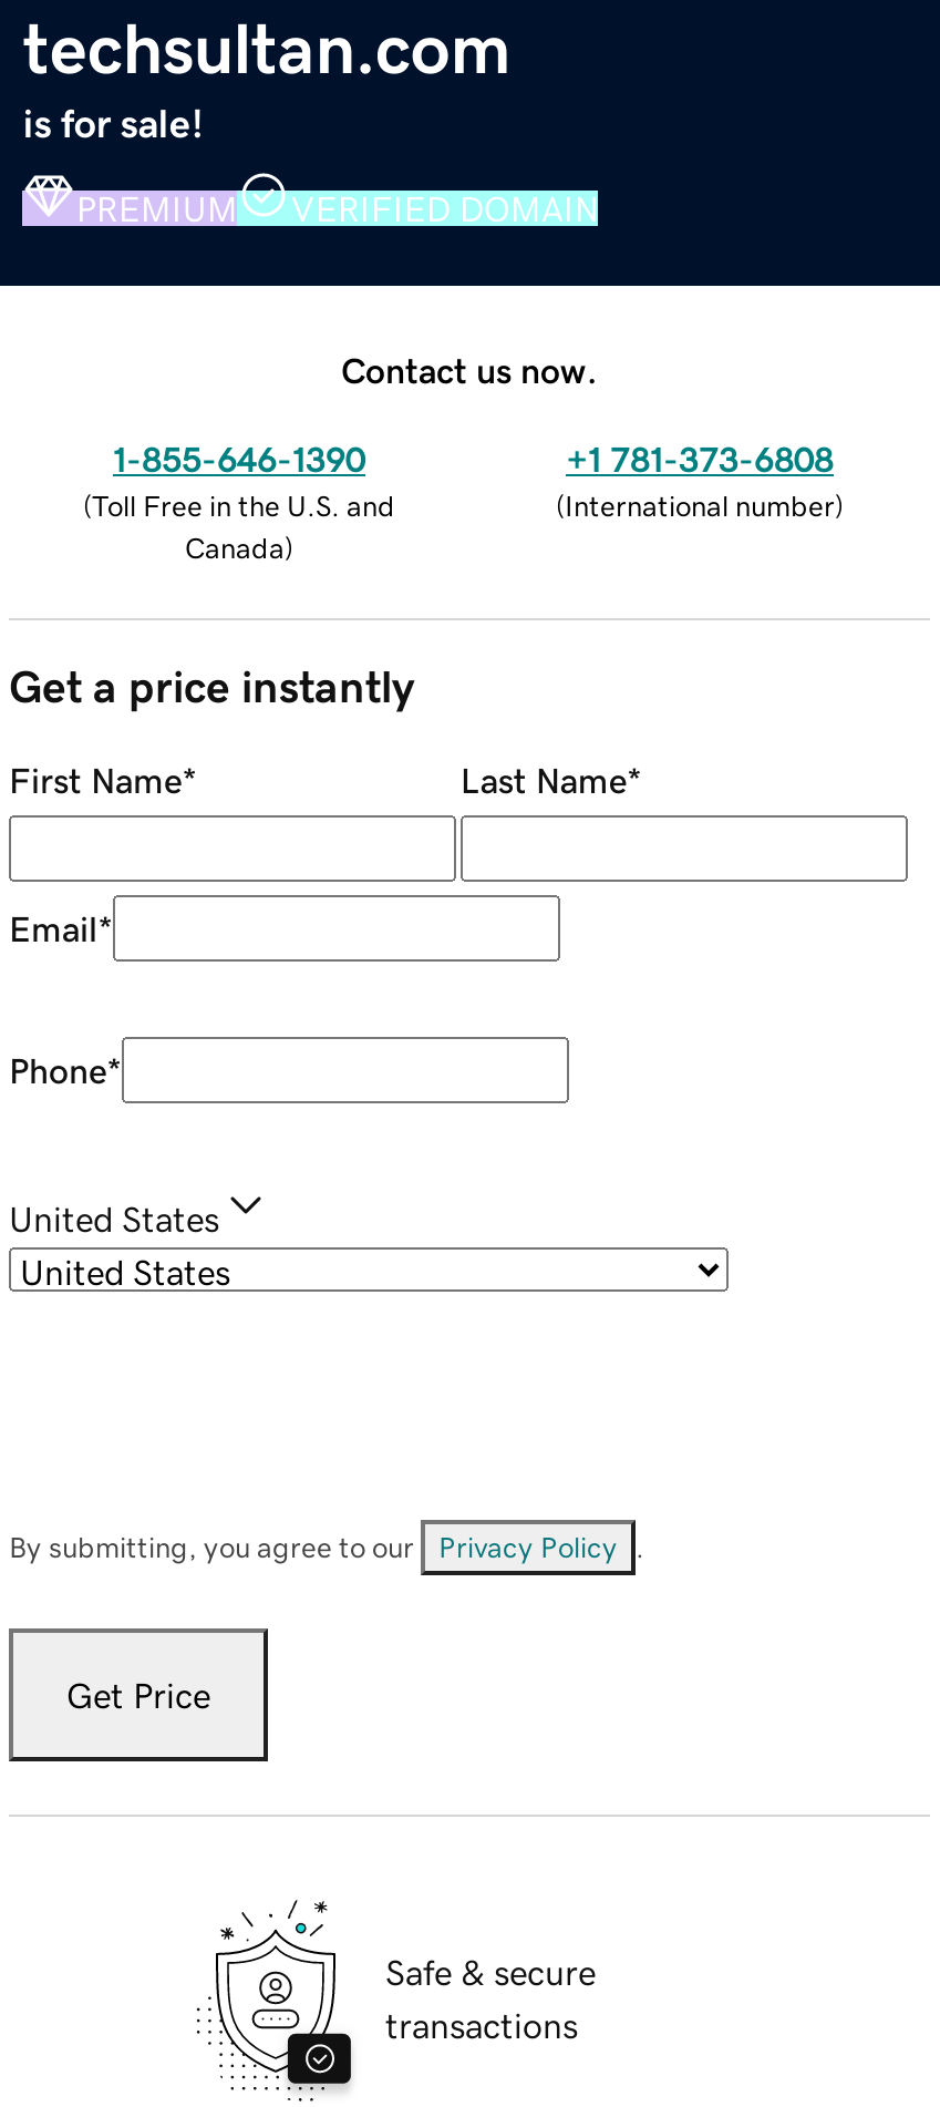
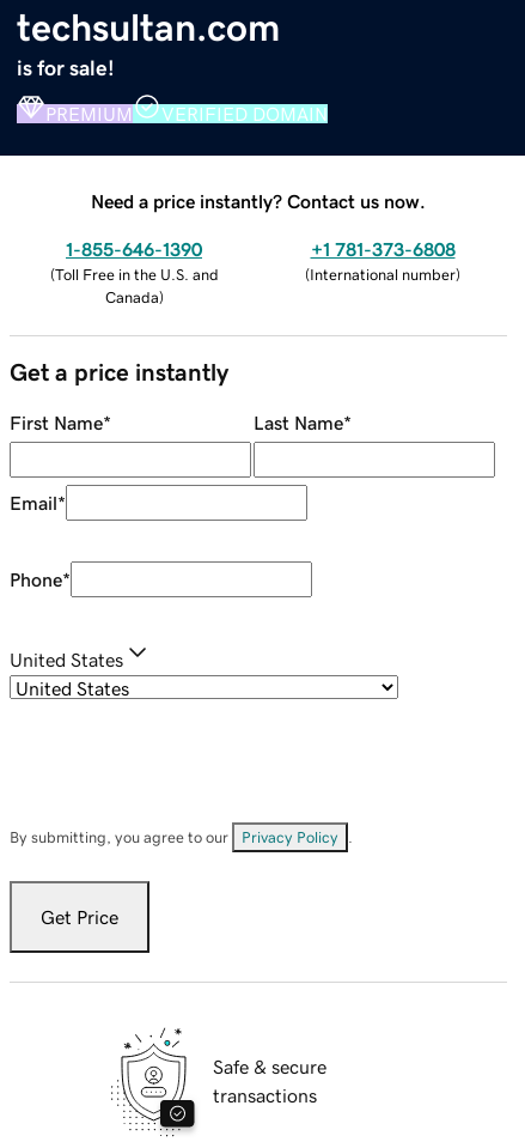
[341,351,598,387] Contact us now. -> [91,191,426,210] Need a price instantly? Contact us now.

